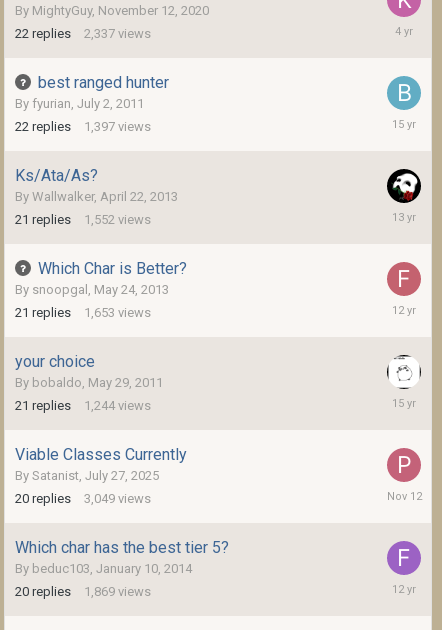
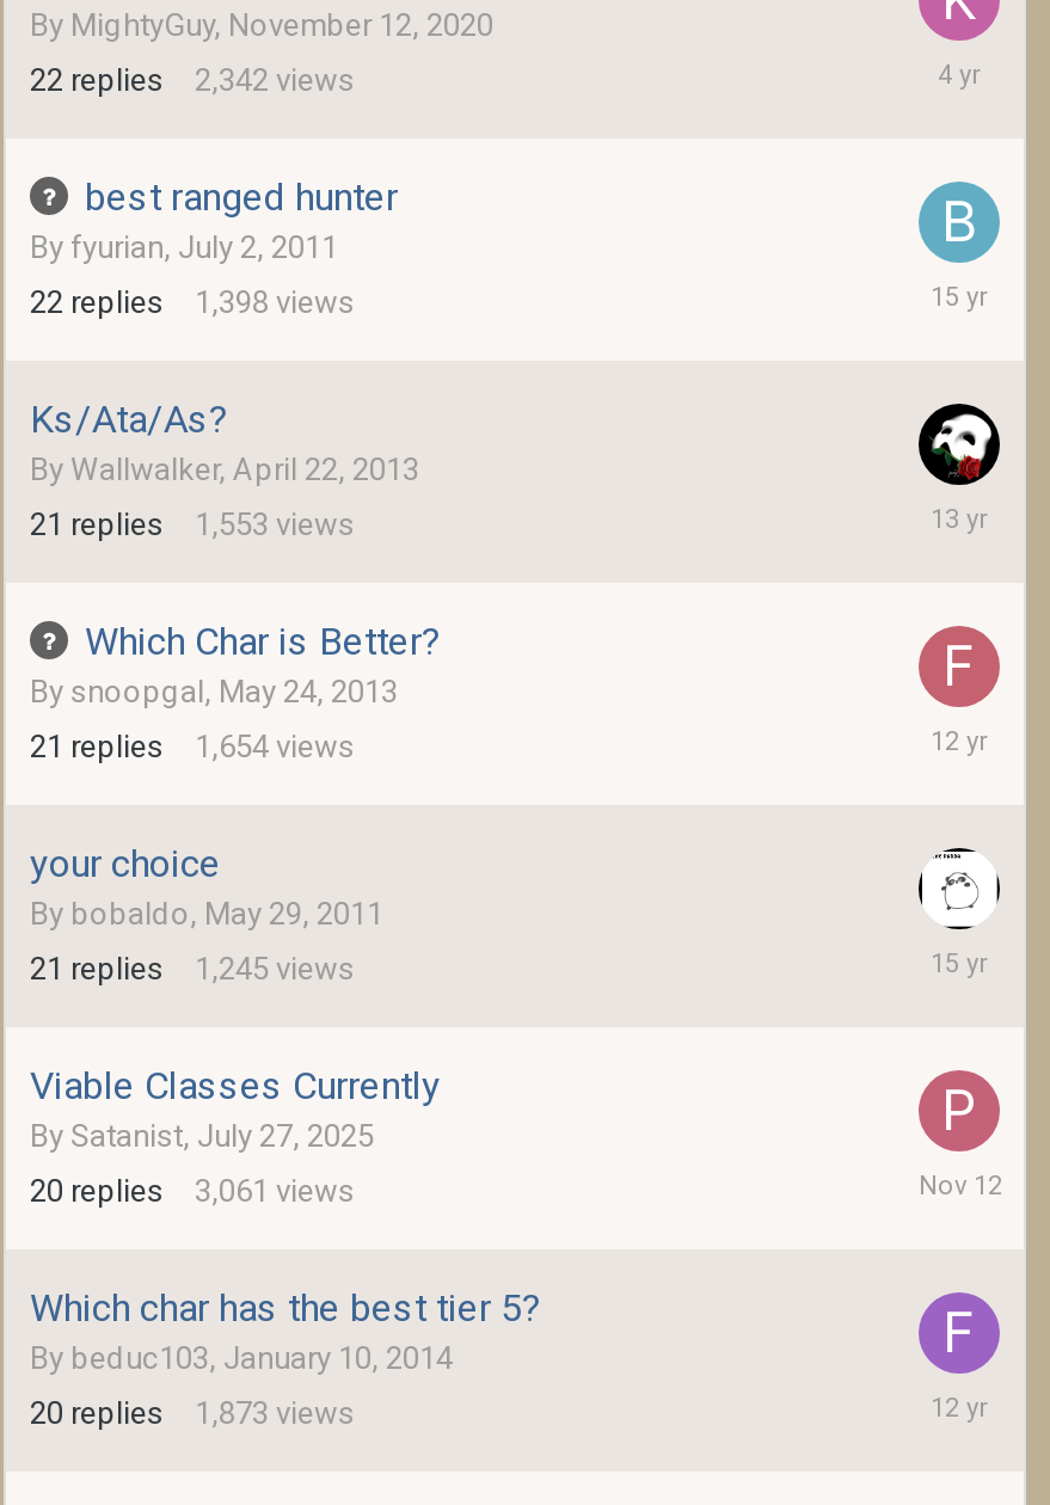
[15,26,151,41] 22 replies 2,337 views -> [30,62,355,98] 22 replies 2,342 views
[15,119,151,134] 22 replies 1,397 views -> [30,284,355,320] 22 replies 1,398 views
[15,212,151,227] 21 replies 1,552 views -> [30,506,355,542] 21 replies 1,553 views
[15,305,151,320] 21 replies 1,653 views -> [30,729,355,764] 21 replies 1,654 views
[15,398,151,413] 21 replies 1,244 views -> [30,951,355,987] 21 replies 1,245 views
[15,491,151,506] 20 replies 3,049 views -> [30,1173,355,1209] 20 replies 3,061 views
[15,584,151,599] 20 replies 1,869 views -> [30,1395,355,1431] 20 replies 1,873 views

